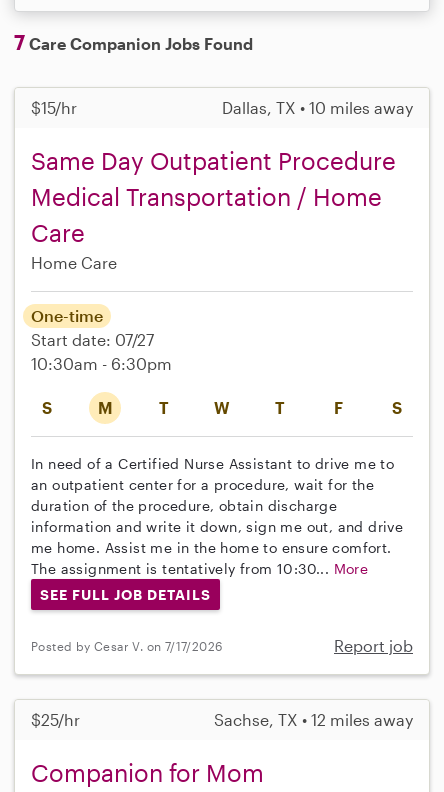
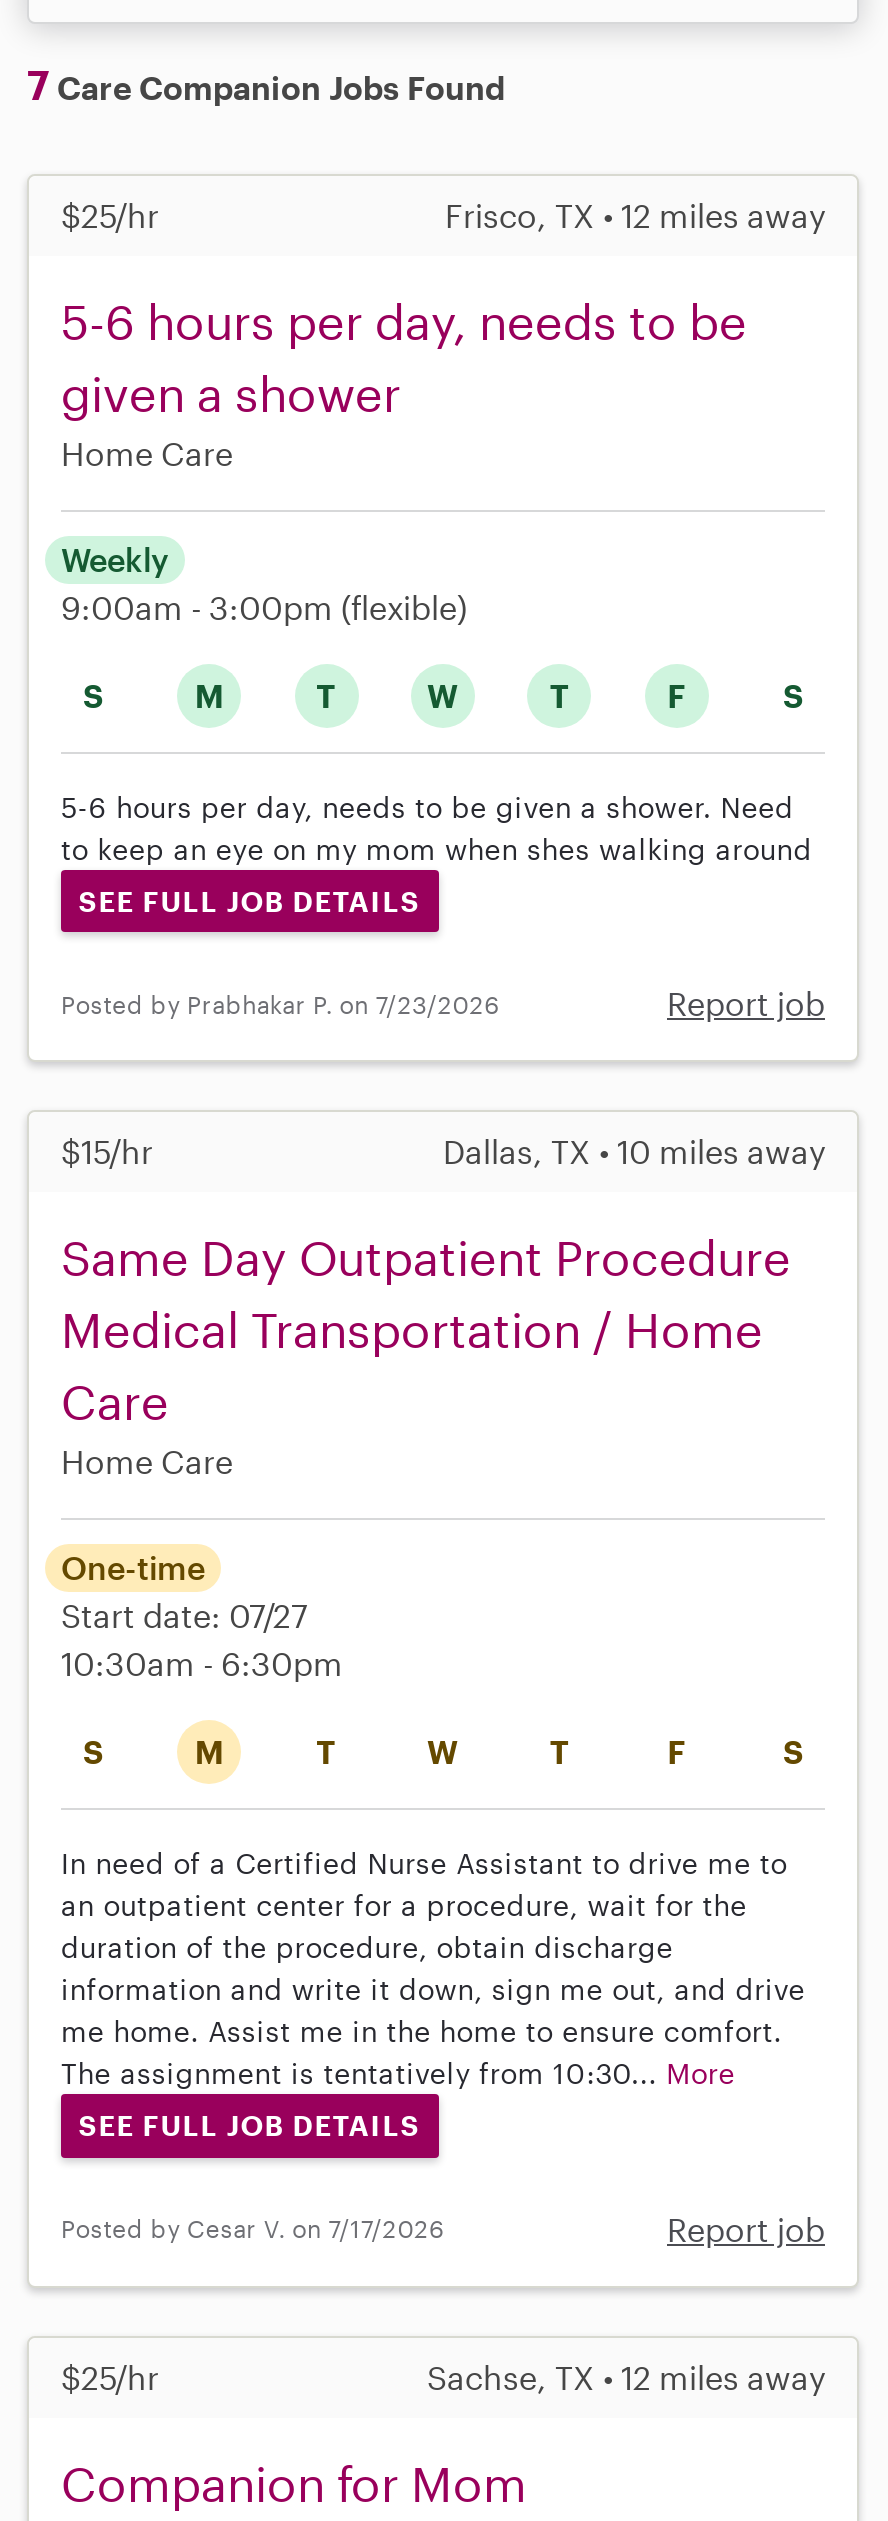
none -> [61,196,825,472] $25/hr | Frisco, TX • 12 miles away | 5-6 hours per day, needs to be | given a shower | Home Care
none -> [61,540,467,626] Weekly | 9:00am - 3:00pm (flexible)
none -> [61,790,825,1023] 5-6 hours per day, needs to be given a shower. Need | to keep an eye on my mom when shes walking around | SEE FULL JOB DETAILS | Posted by Prabhakar P. on 7/23/2026 | Report job
none -> [83,676,803,714] S | M | T | W | T | F | S

